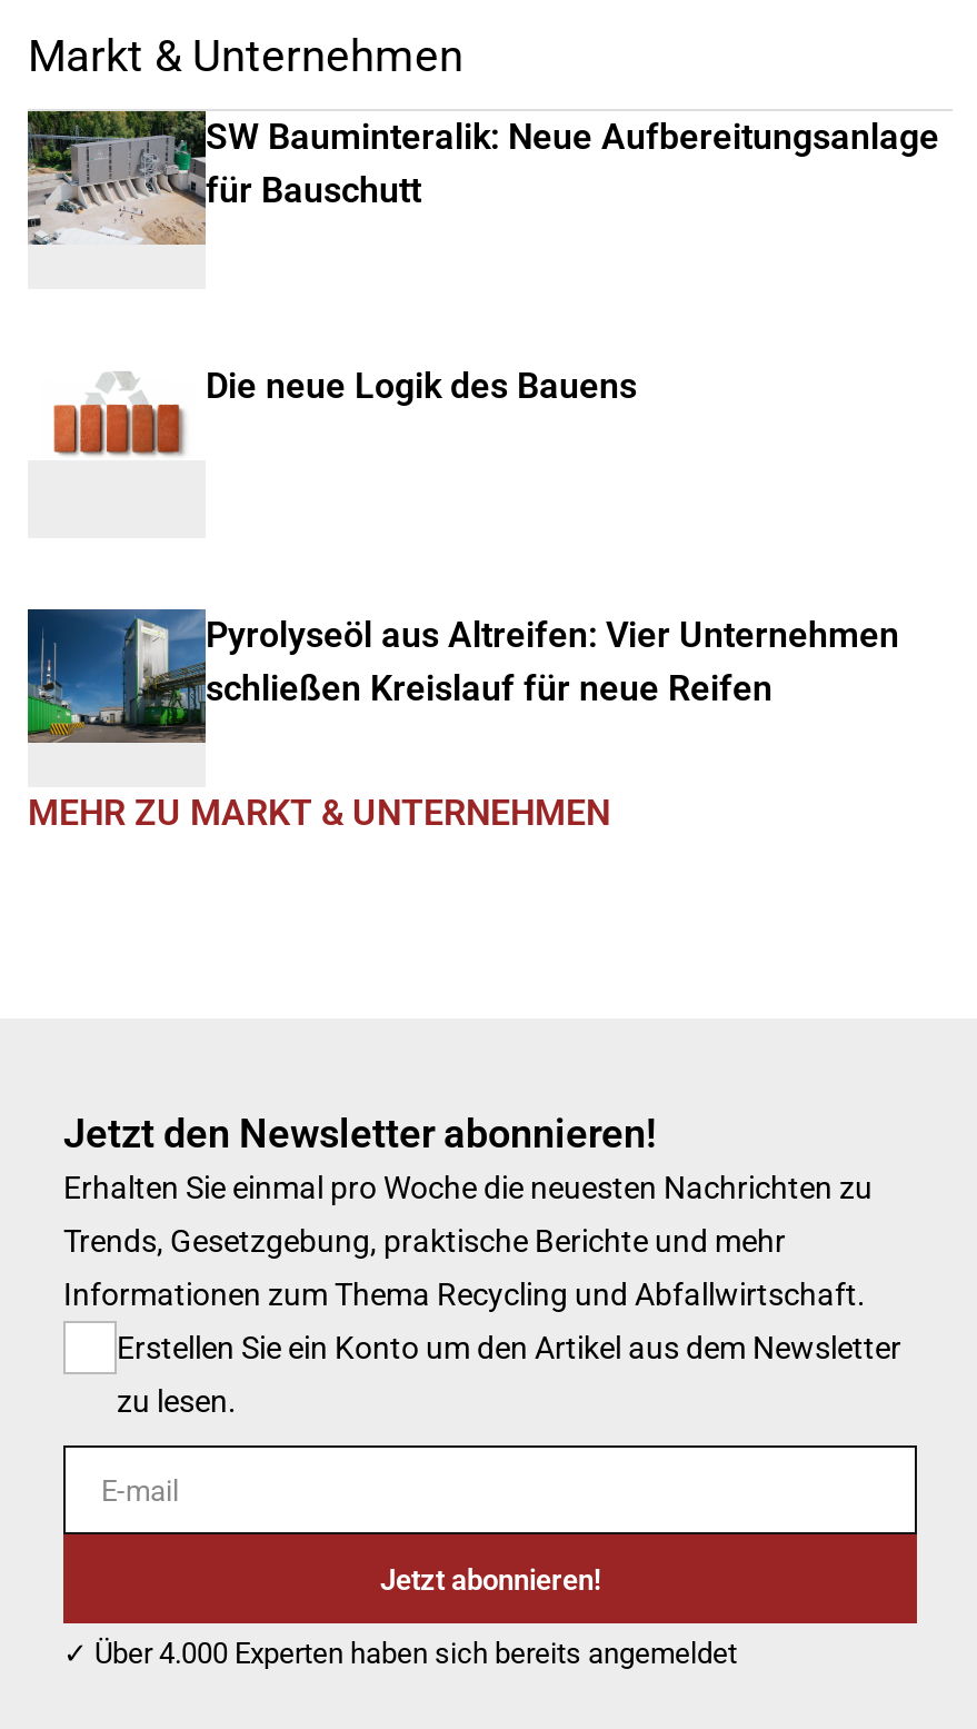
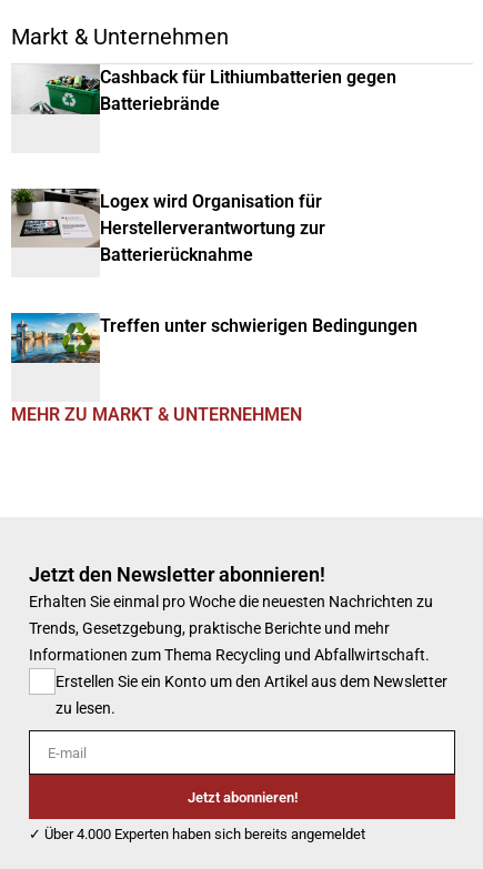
[26,109,939,247] [image] | SW Bauminteralik: Neue Aufbereitungsanlage | für Bauschutt -> [11,64,396,131] [image] | Cashback für Lithiumbatterien gegen | Batteriebrände
[28,360,637,476] [image] | Die neue Logik des Bauens -> [10,188,325,265] [image] | Logex wird Organisation für | Herstellerverantwortung zur | Batterierücknahme
[26,607,899,745] [image] | Pyrolyseöl aus Altreifen: Vier Unternehmen | schließen Kreislauf für neue Reifen -> [10,312,417,380] [image] | Treffen unter schwierigen Bedingungen

